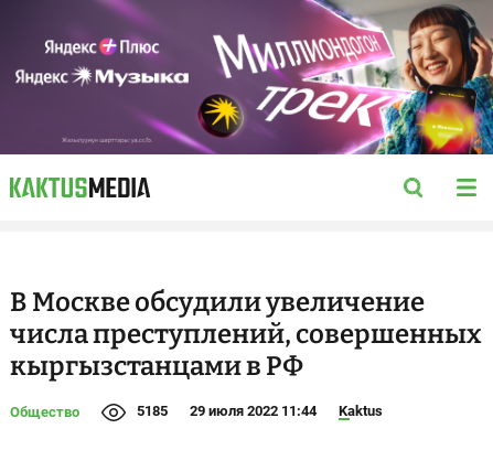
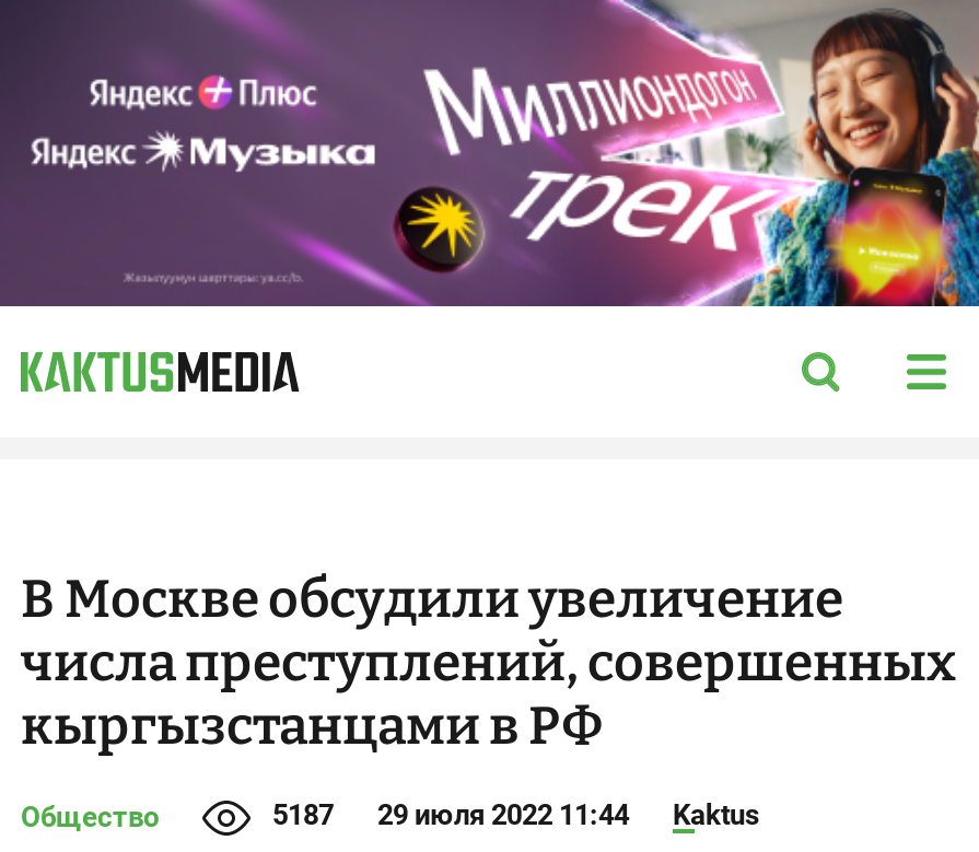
[137,403,383,419] 5185 29 июля 2022 11:44 Kaktus -> [272,798,760,831] 5187 29 июля 2022 11:44 Kaktus

